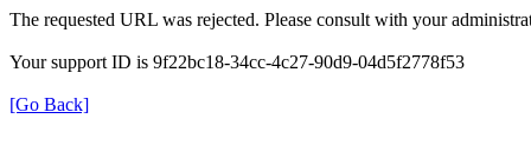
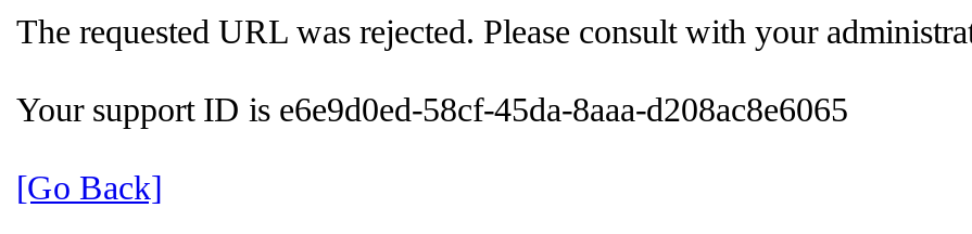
[9,52,465,72] Your support ID is 9f22bc18-34cc-4c27-90d9-04d5f2778f53 -> [16,91,848,128] Your support ID is e6e9d0ed-58cf-45da-8aaa-d208ac8e6065

